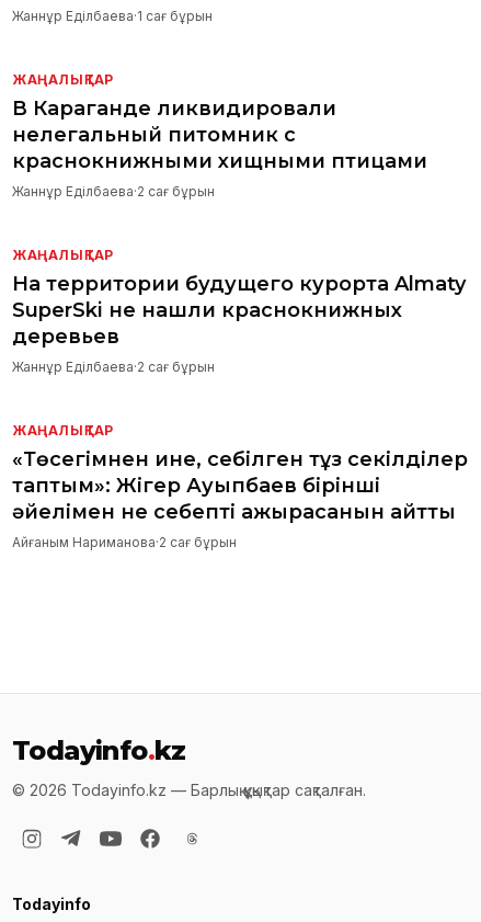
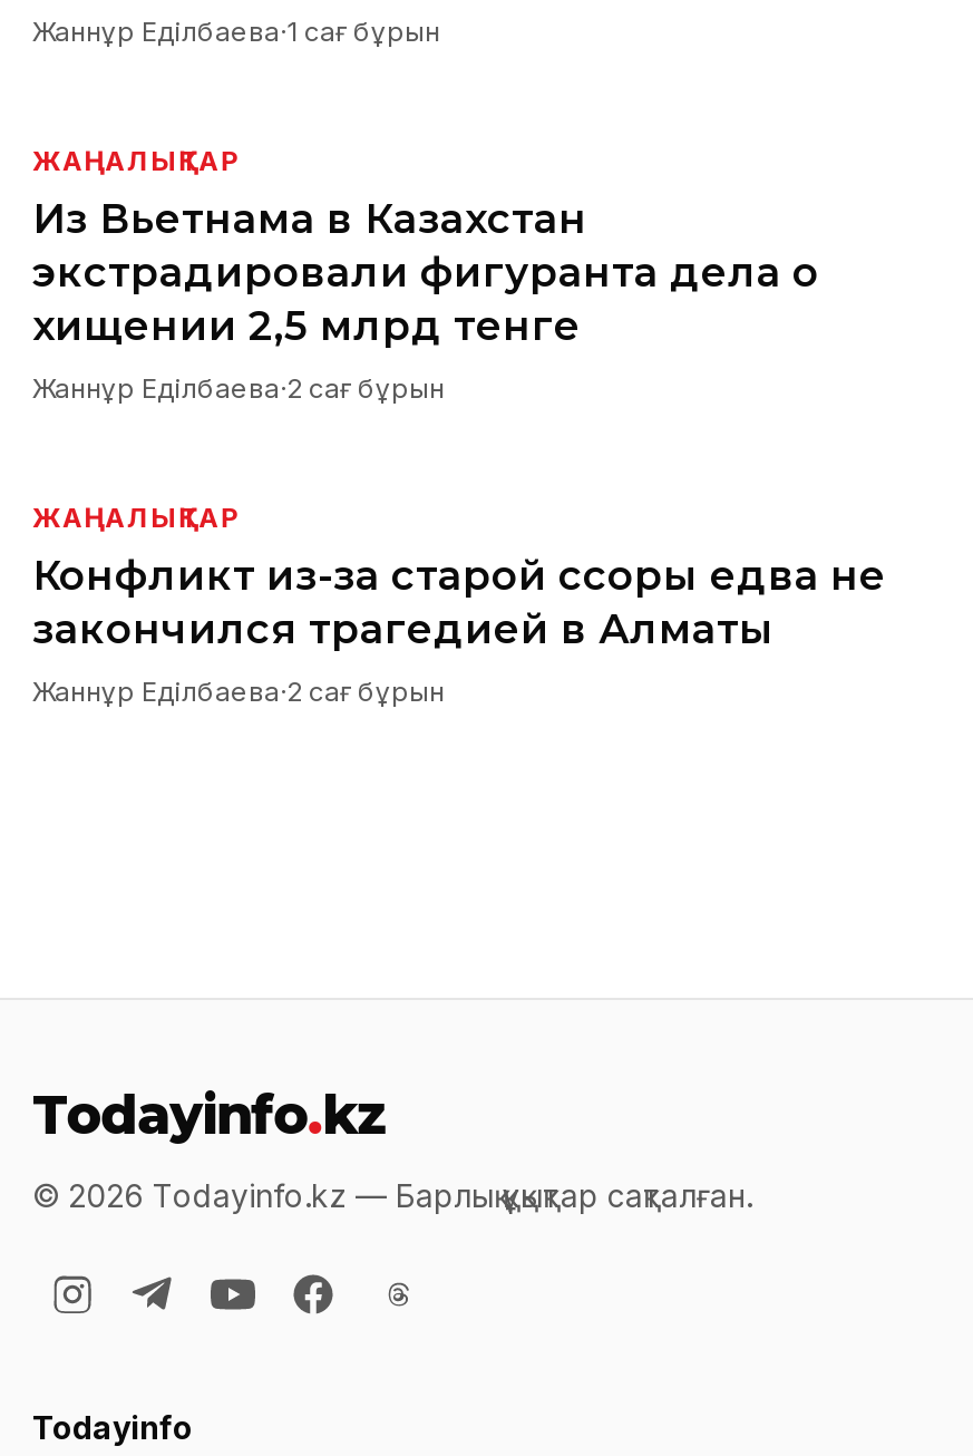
[12,96,427,173] В Караганде ликвидировали | нелегальный питомник с | краснокнижными хищными птицами -> [32,195,819,351] Из Вьетнама в Казахстан | экстрадировали фигуранта дела о | хищении 2,5 млрд тенге
[12,272,466,349] На территории будущего курорта Almaty | SuperSki не нашли краснокнижных | деревьев -> [32,552,886,654] Конфликт из-за старой ссоры едва не | закончился трагедией в Алматы
[12,422,468,550] ЖАҢАЛЫҚТАР | «Төсегімнен ине, себілген тұз секілділер | таптым»: Жігер Ауыпбаев бірінші | әйелімен не себепті ажырасқанын айтты | Айғаным Нариманова·2 сағ бұрын -> none

